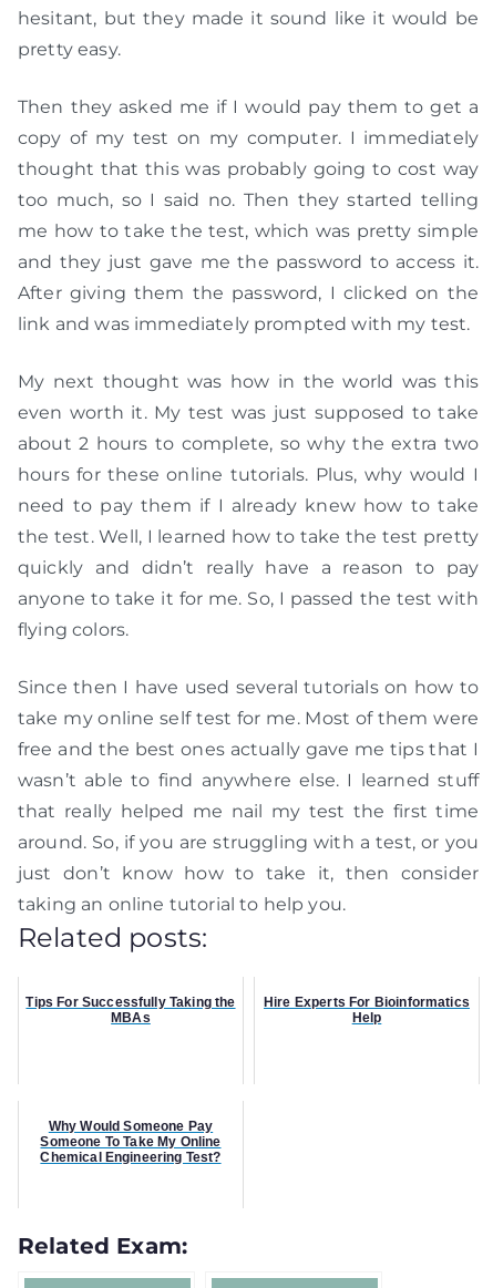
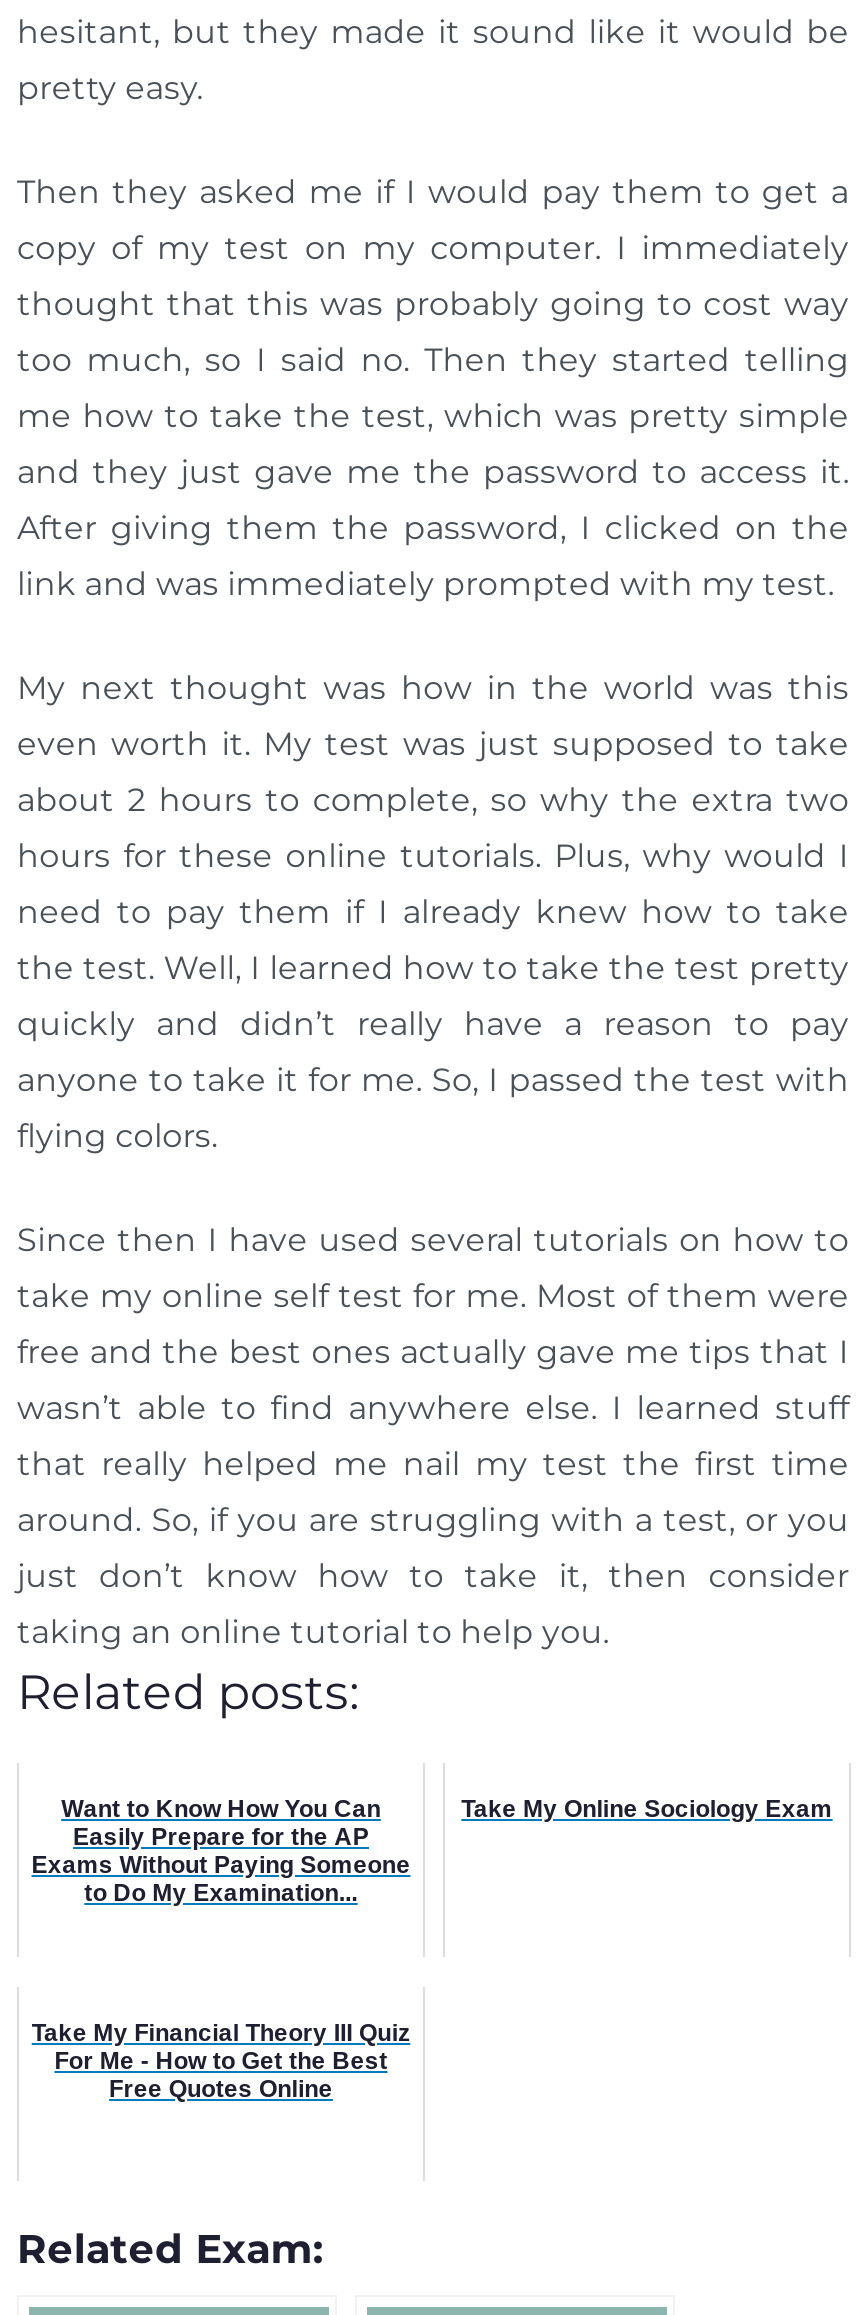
[26,995,236,1026] Tips For Successfully Taking the | MBAs -> [31,1795,410,1907] Want to Know How You Can | Easily Prepare for the AP | Exams Without Paying Someone | to Do My Examination...
[264,995,470,1026] Hire Experts For Bioinformatics | Help -> [461,1795,833,1823] Take My Online Sociology Exam
[40,1119,221,1165] Why Would Someone Pay | Someone To Take My Online | Chemical Engineering Test? -> [32,2019,410,2103] Take My Financial Theory III Quiz | For Me - How to Get the Best | Free Quotes Online

